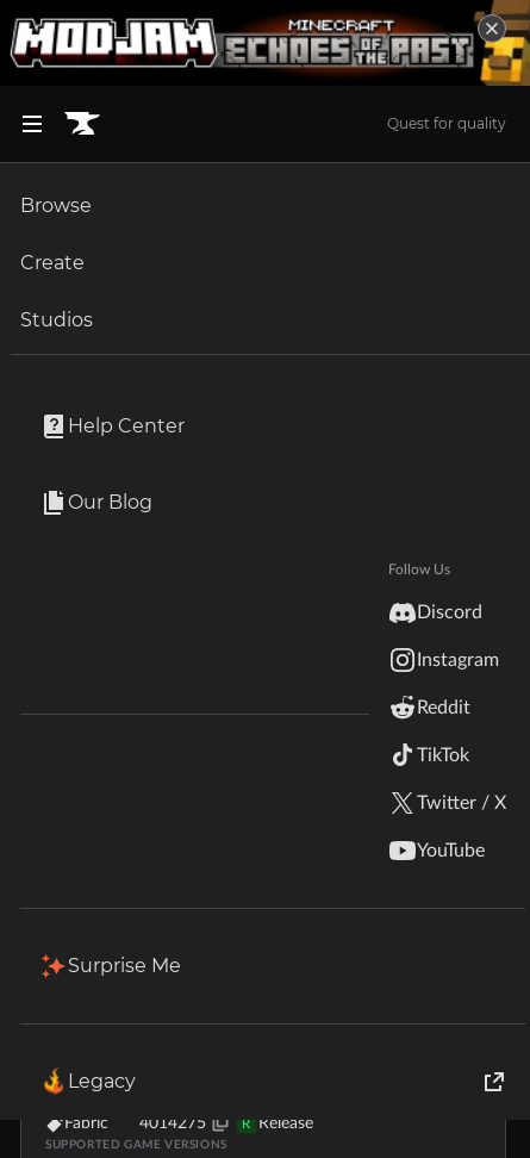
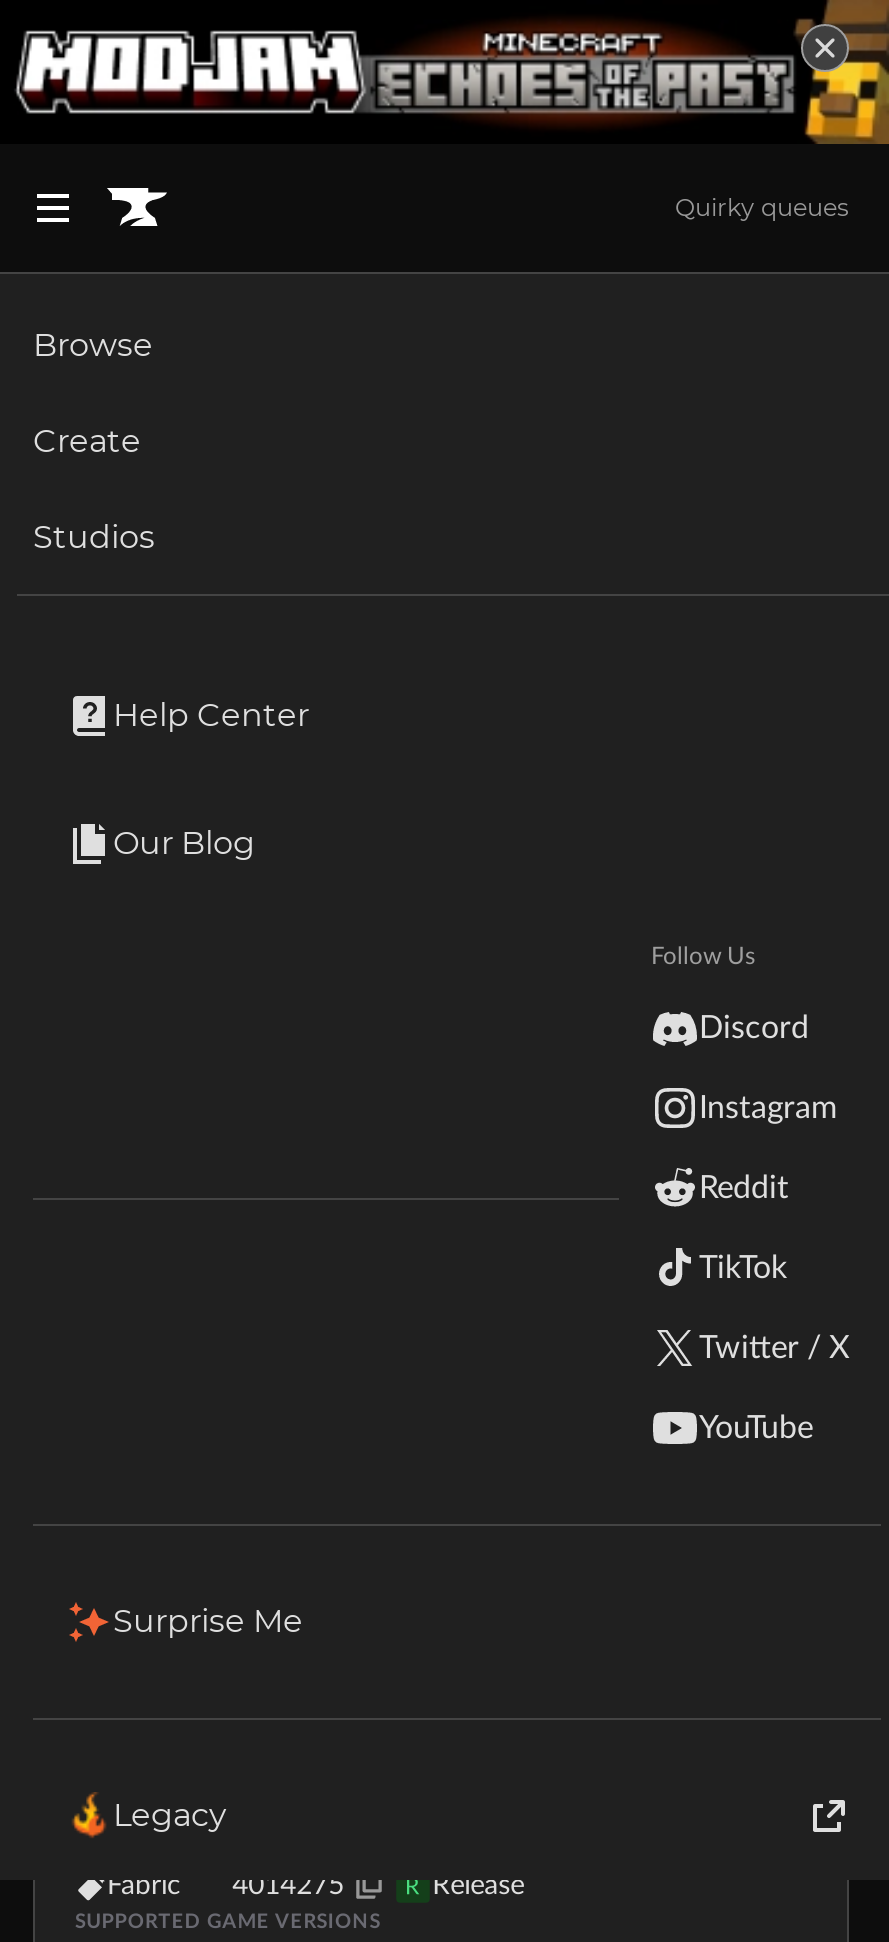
[387,114,506,132] Quest for quality -> [675,191,849,221] Quirky queues

